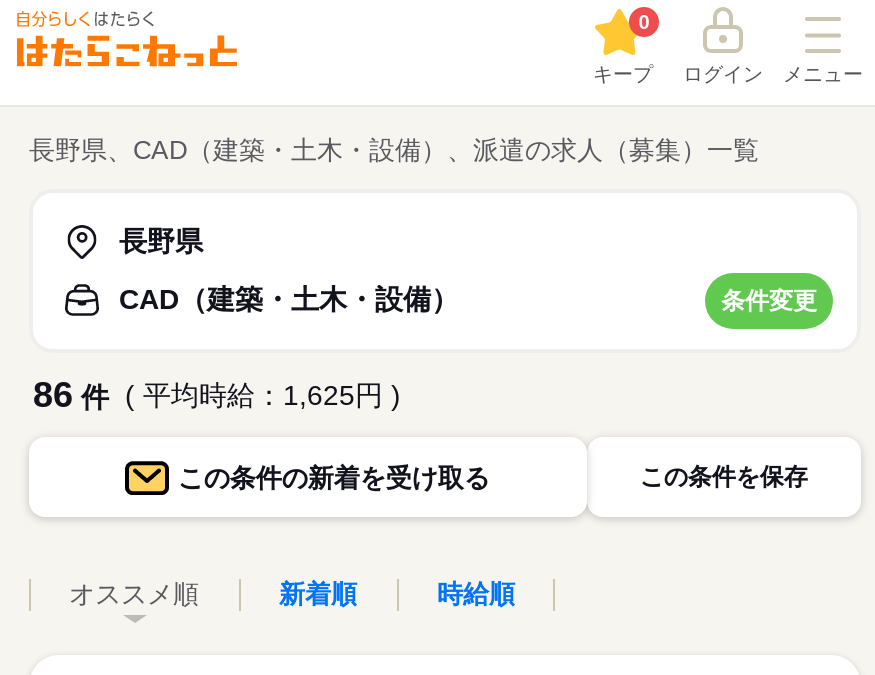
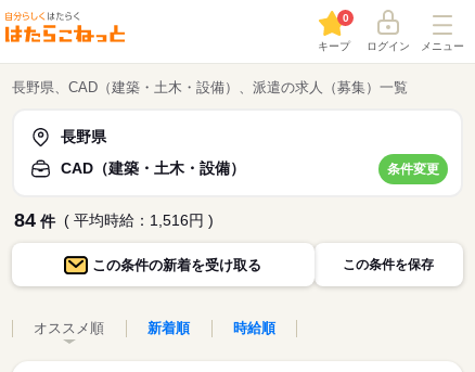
[33,375,401,415] 86件 ( 平均時給：1,625円 ) -> [14,209,214,231] 84件 ( 平均時給：1,516円 )

